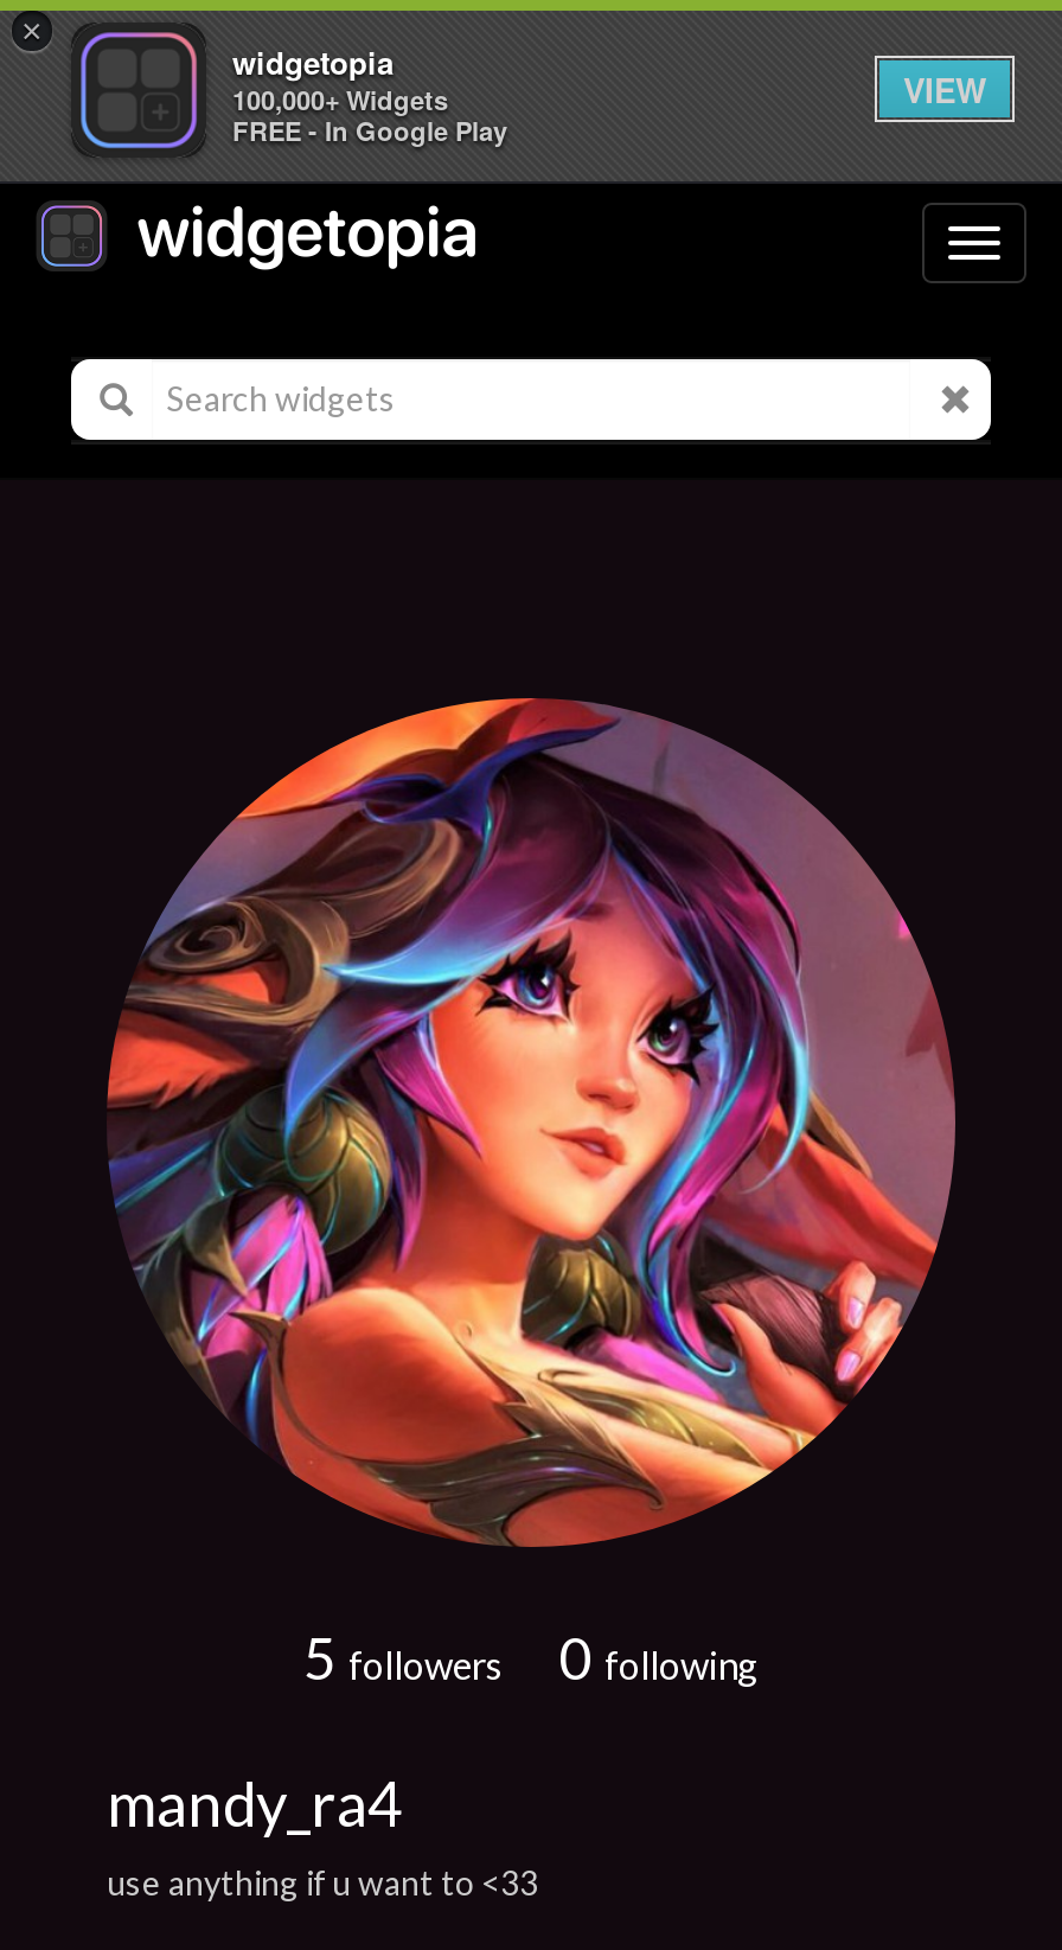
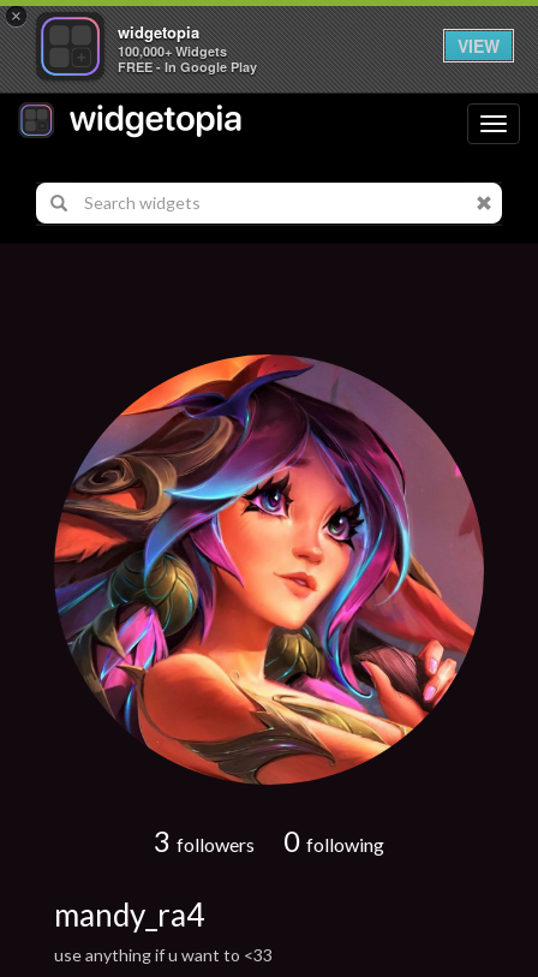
[303,1623,759,1692] 5 followers 0 following -> [154,823,384,858] 3 followers 0 following

